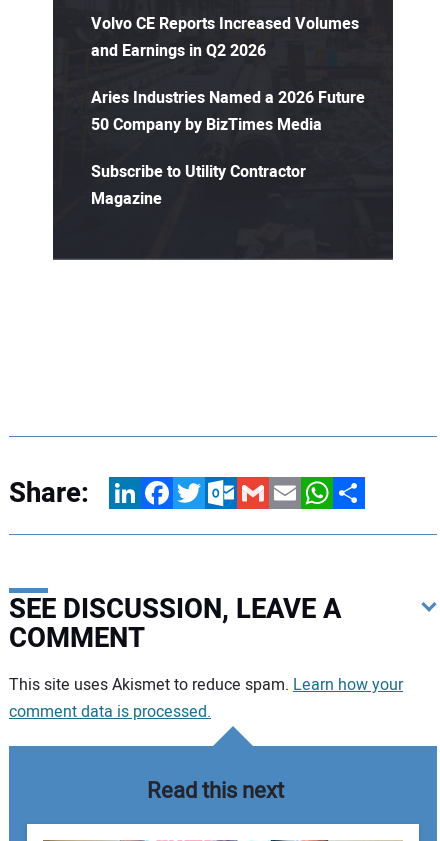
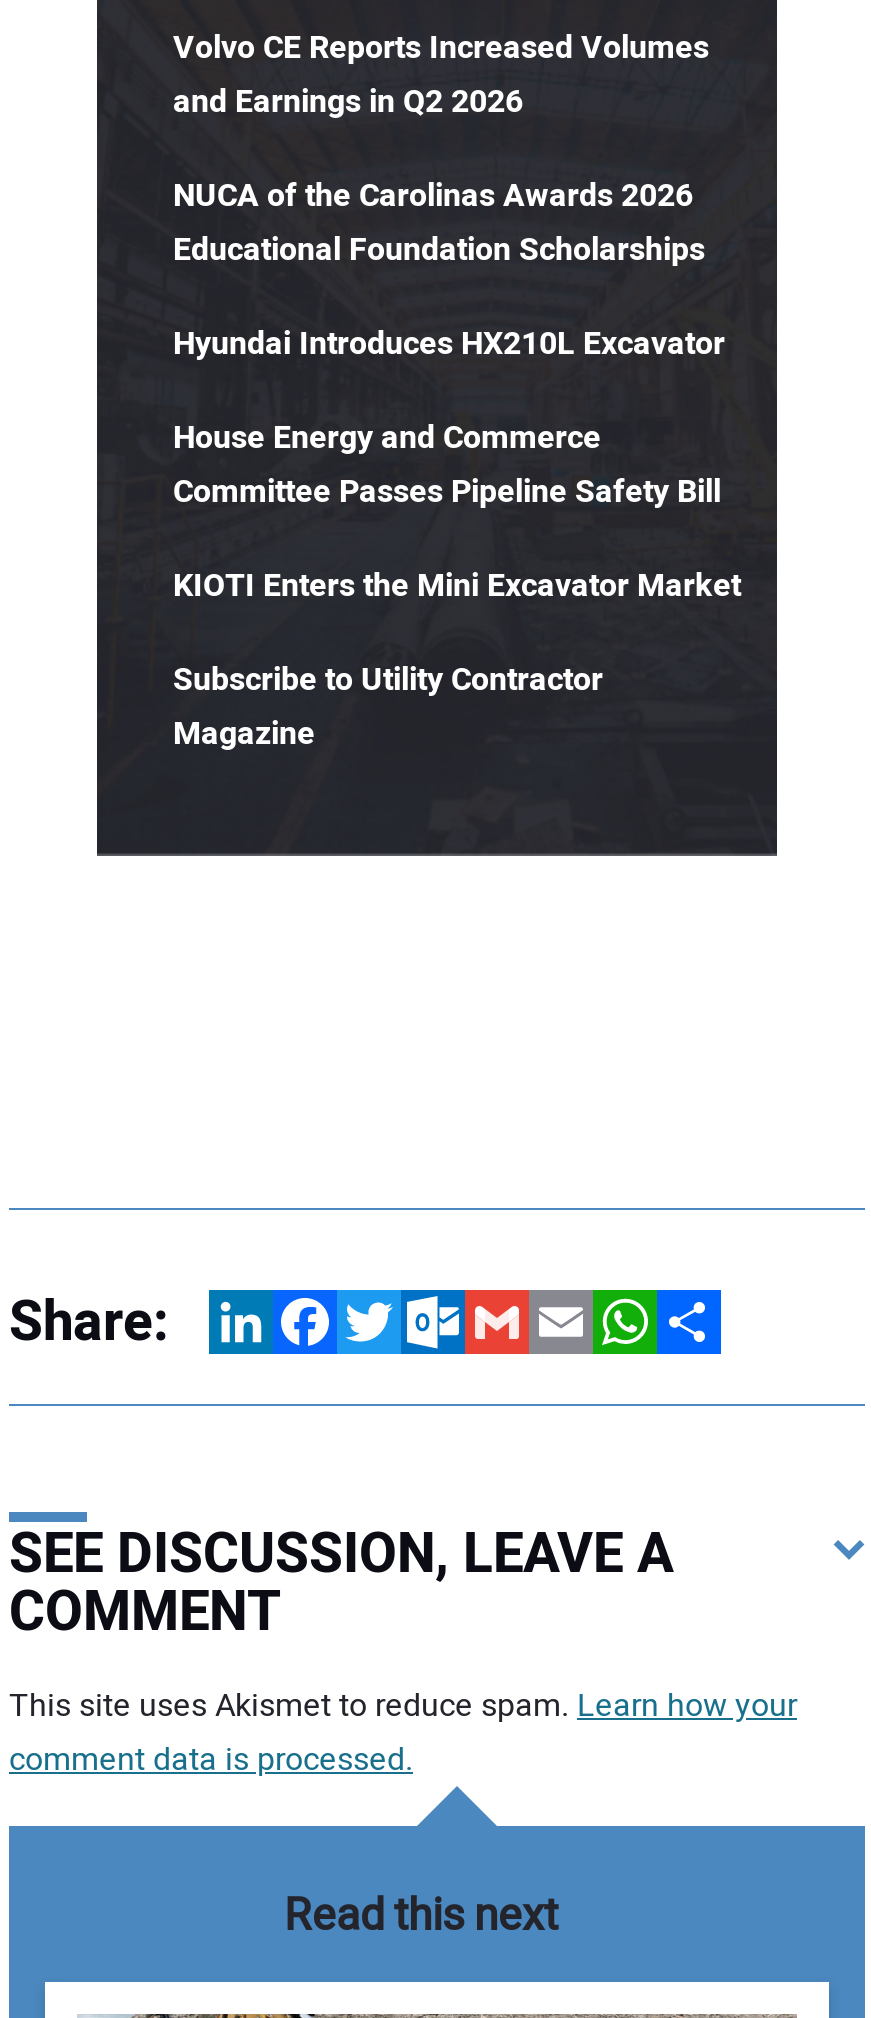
[91,86,365,137] Aries Industries Named a 2026 Future | 50 Company by BizTimes Media -> [173,172,741,610] NUCA of the Carolinas Awards 2026 | Educational Foundation Scholarships | Hyundai Introduces HX210L Excavator | House Energy and Commerce | Committee Passes Pipeline Safety Bill | KIOTI Enters the Mini Excavator Market

